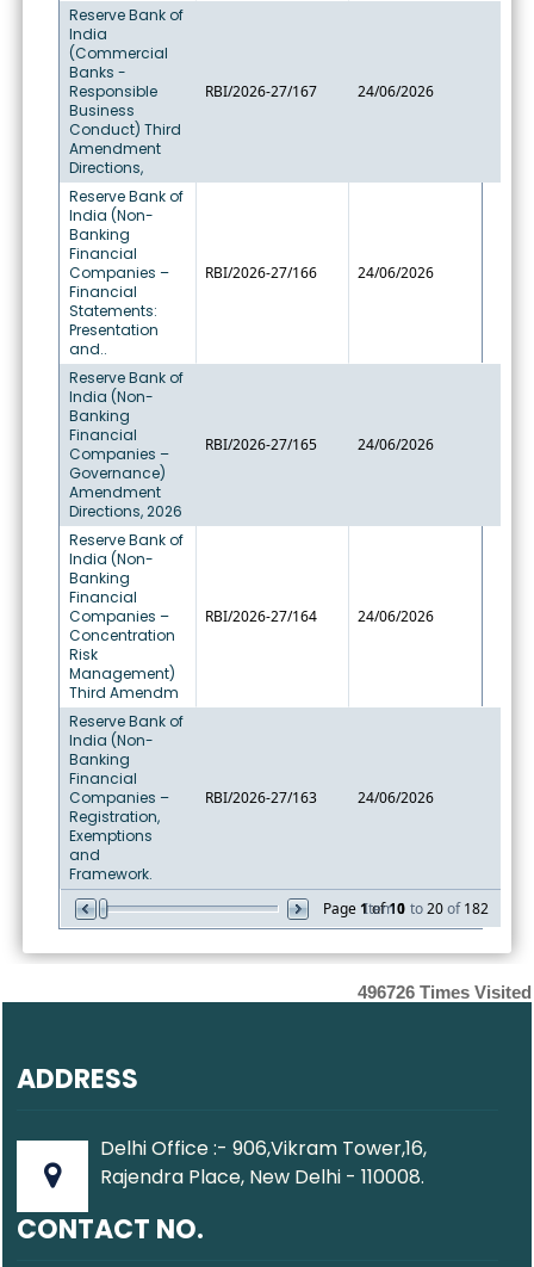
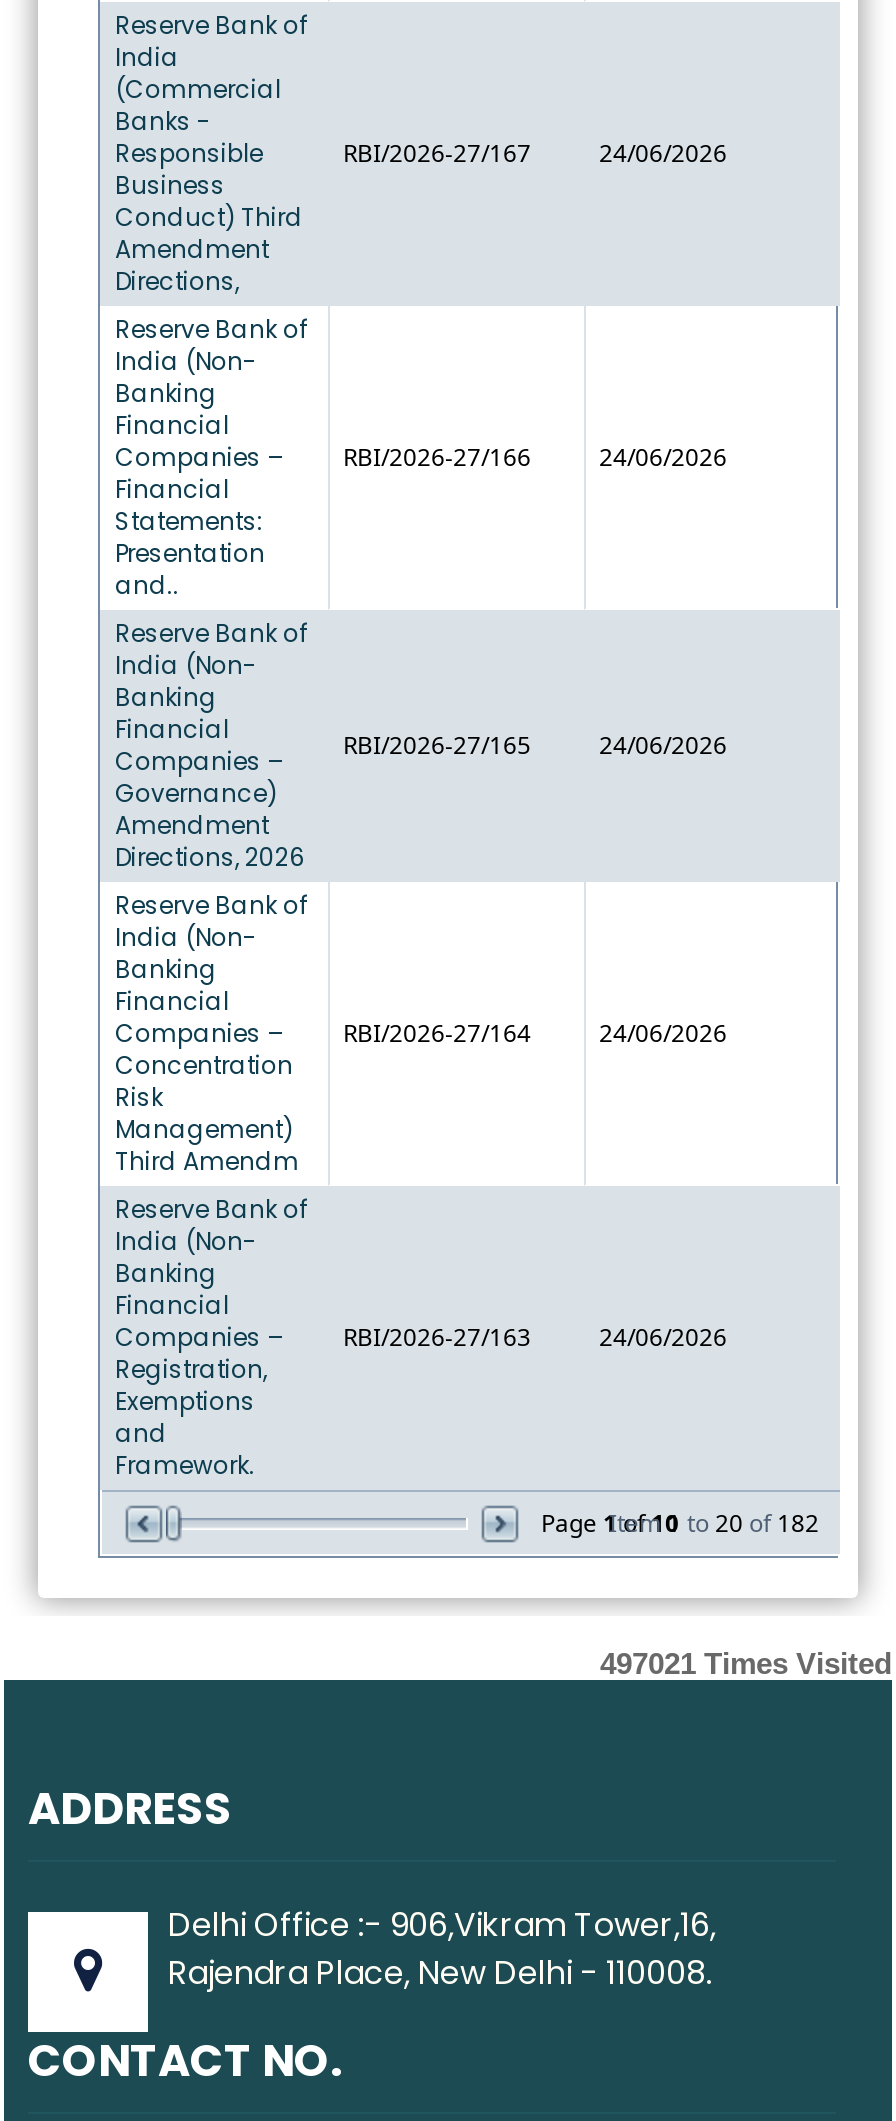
[358,982,532,1002] 496726 Times Visited -> [600,1646,892,1680] 497021 Times Visited

